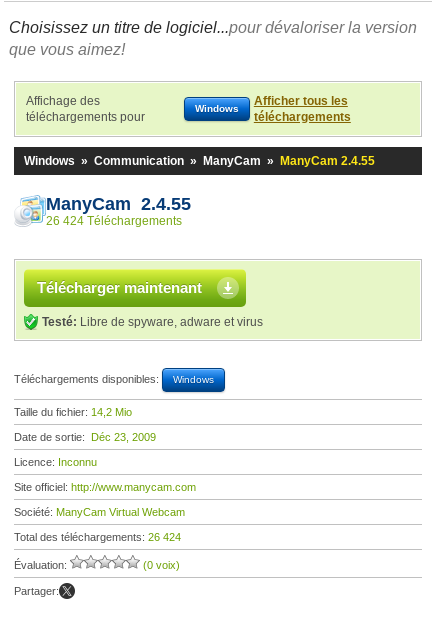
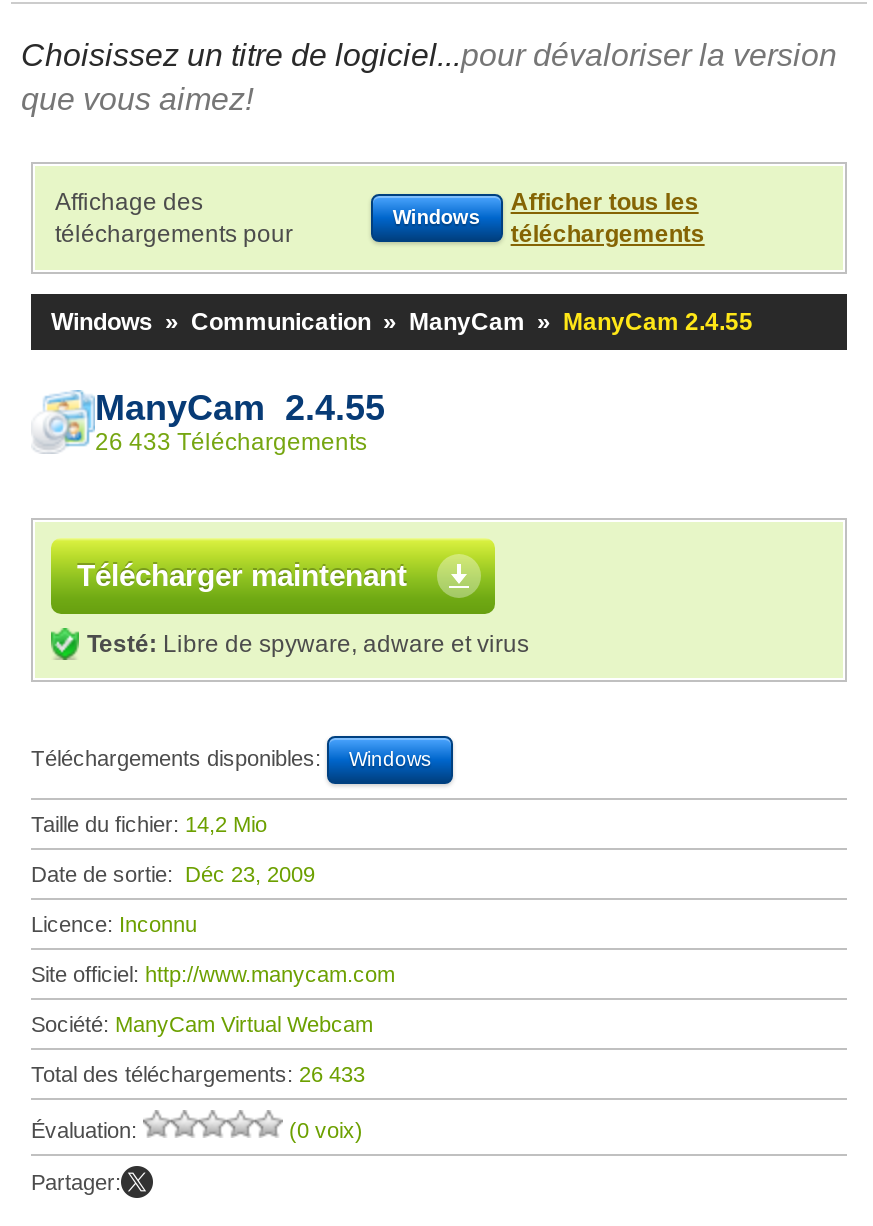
[46,214,182,228] 26 424 Téléchargements -> [95,428,367,456] 26 433 Téléchargements
[14,531,181,543] Total des téléchargements: 26 424 -> [31,1062,365,1086] Total des téléchargements: 26 433

